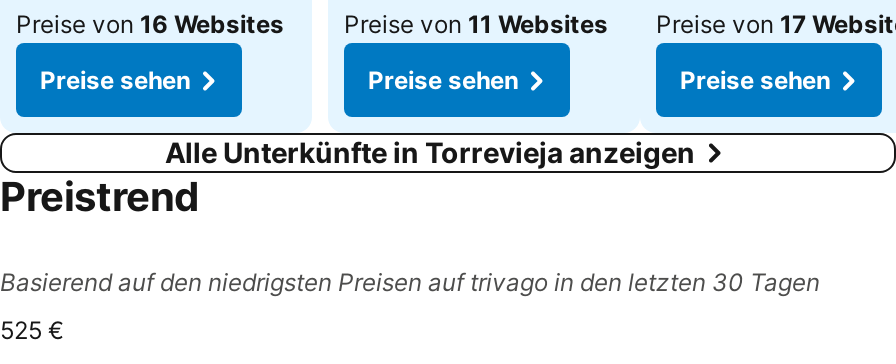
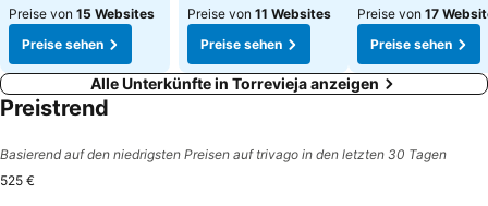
[16,9,284,39] Preise von 16 Websites -> [9,5,155,22] Preise von 15 Websites

